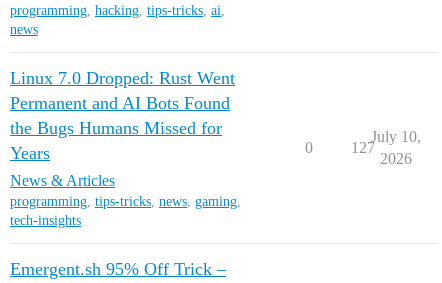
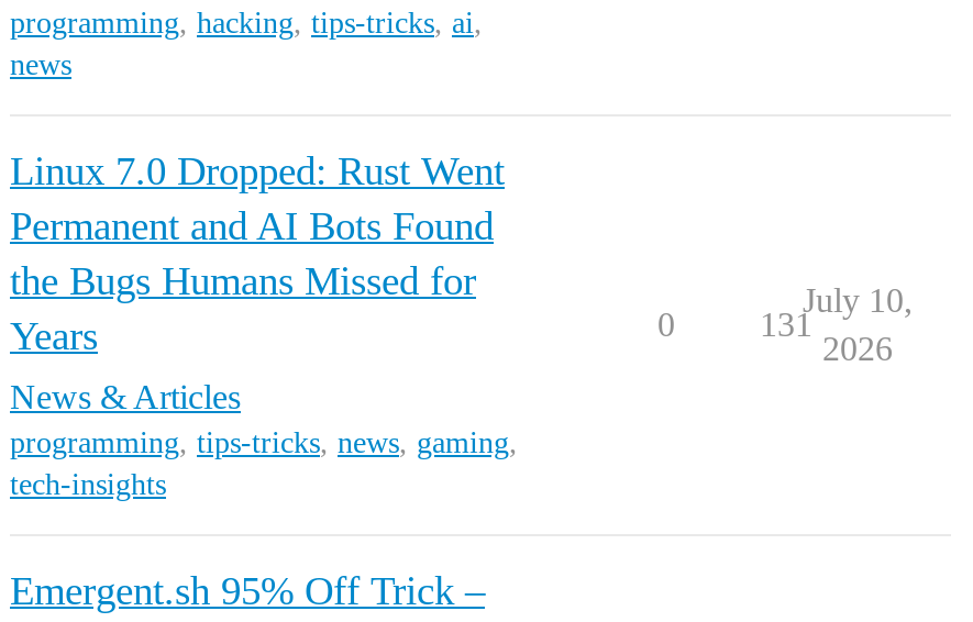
[351,139,375,156] 127 -> [760,306,812,343] 131

